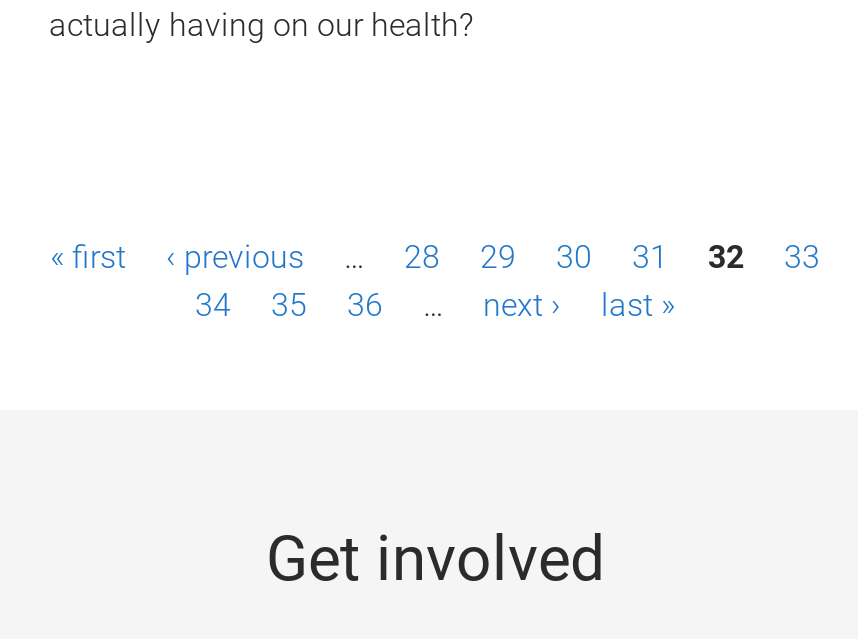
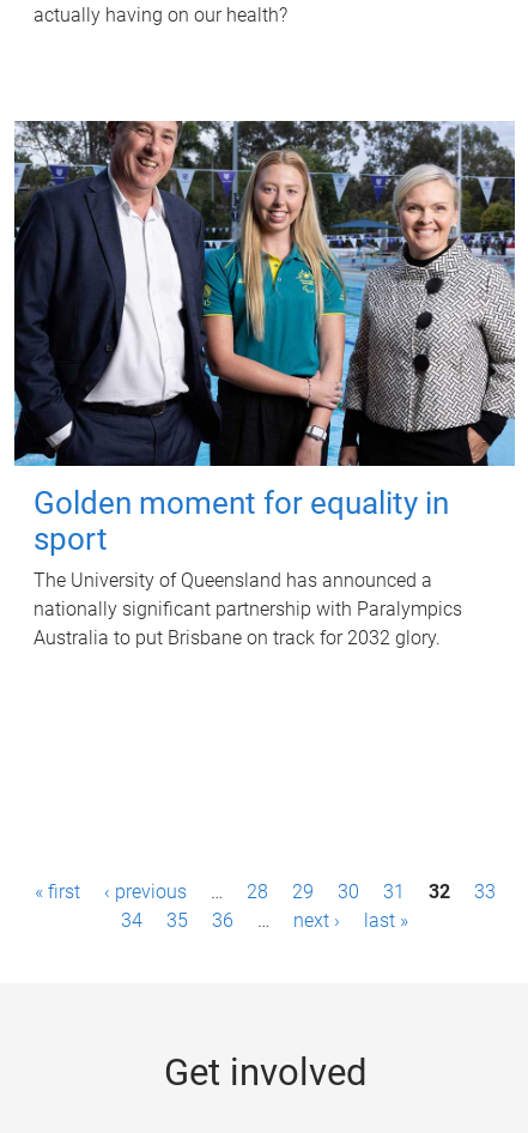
none -> [13,120,516,649] [image] | Golden moment for equality in | sport | The University of Queensland has announced a | nationally significant partnership with Paralympics | Australia to put Brisbane on track for 2032 glory.

